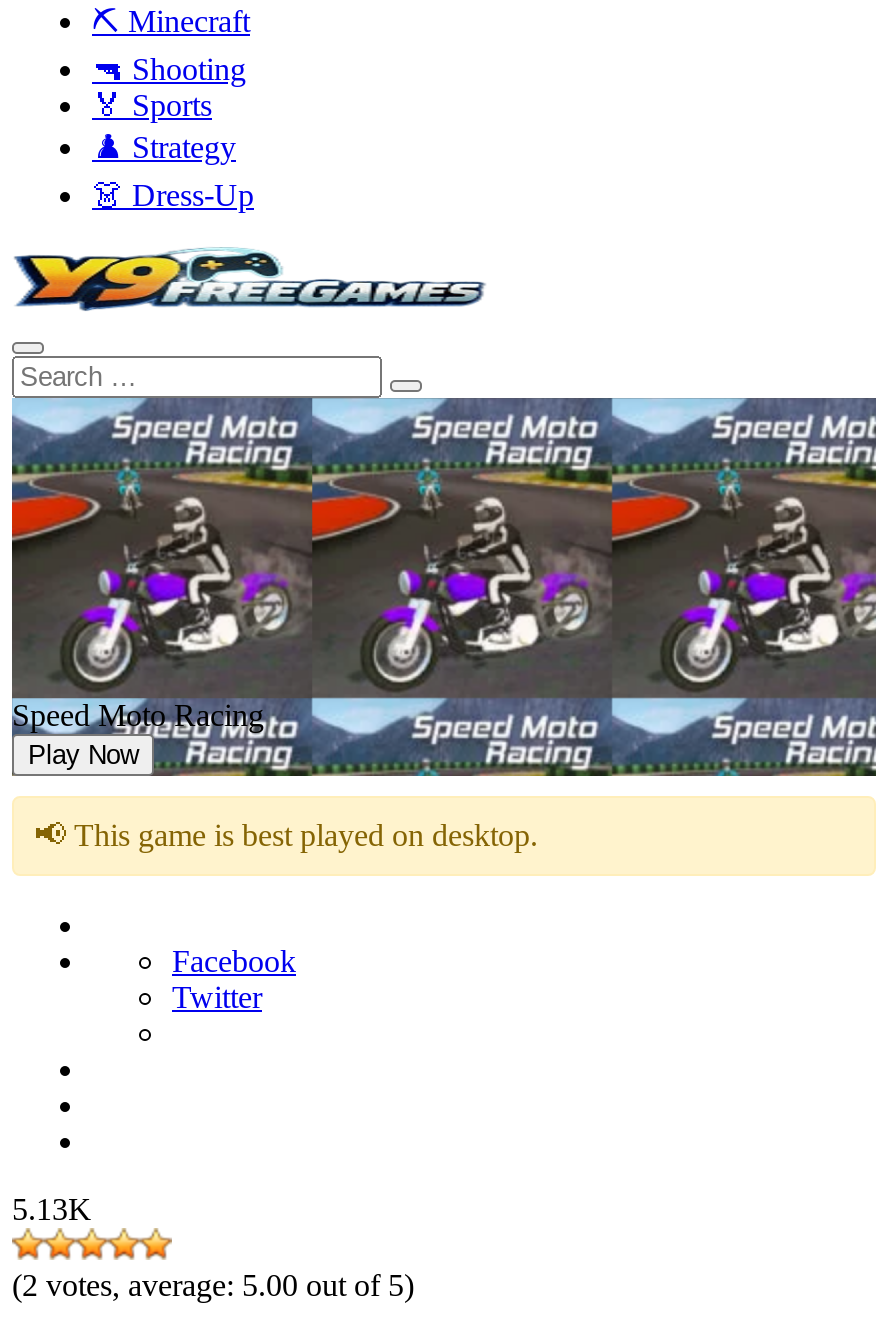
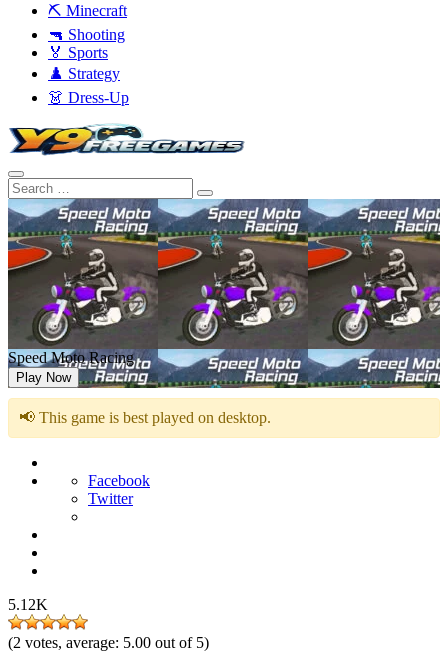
[12,1192,92,1226] 5.13K -> [8,596,48,613] 5.12K

